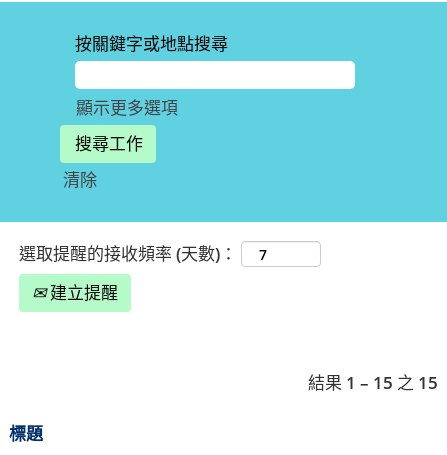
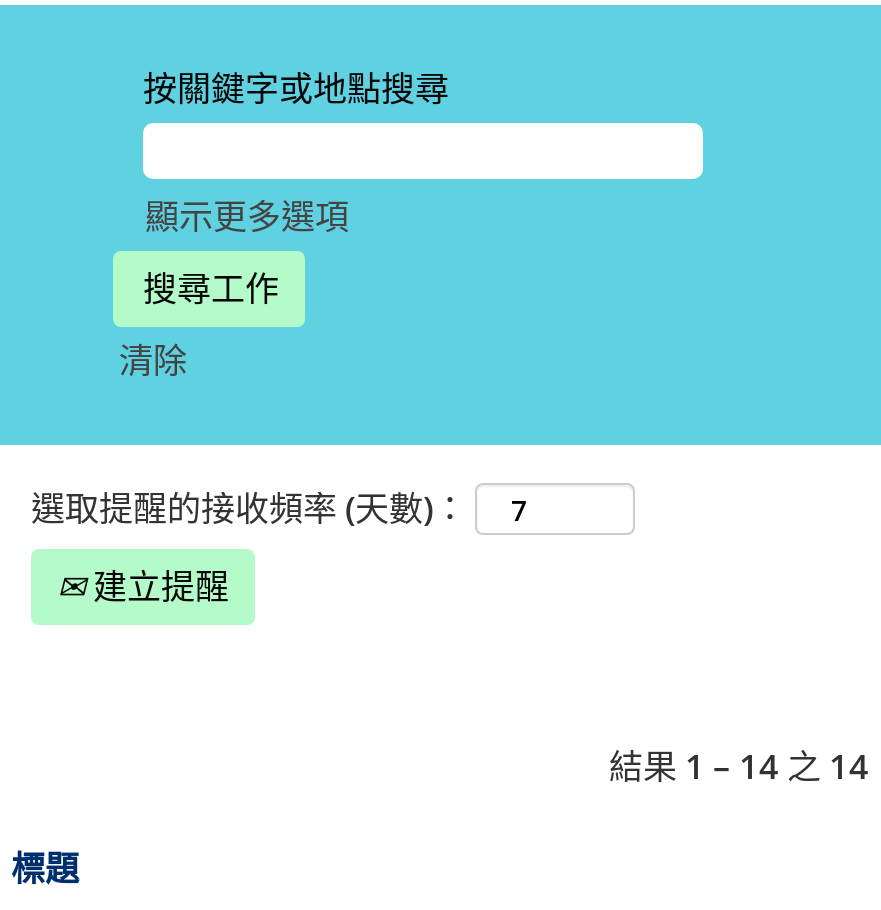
[308,370,438,393] 結果1 – 15之15 -> [609,742,869,788] 結果1 – 14之14

